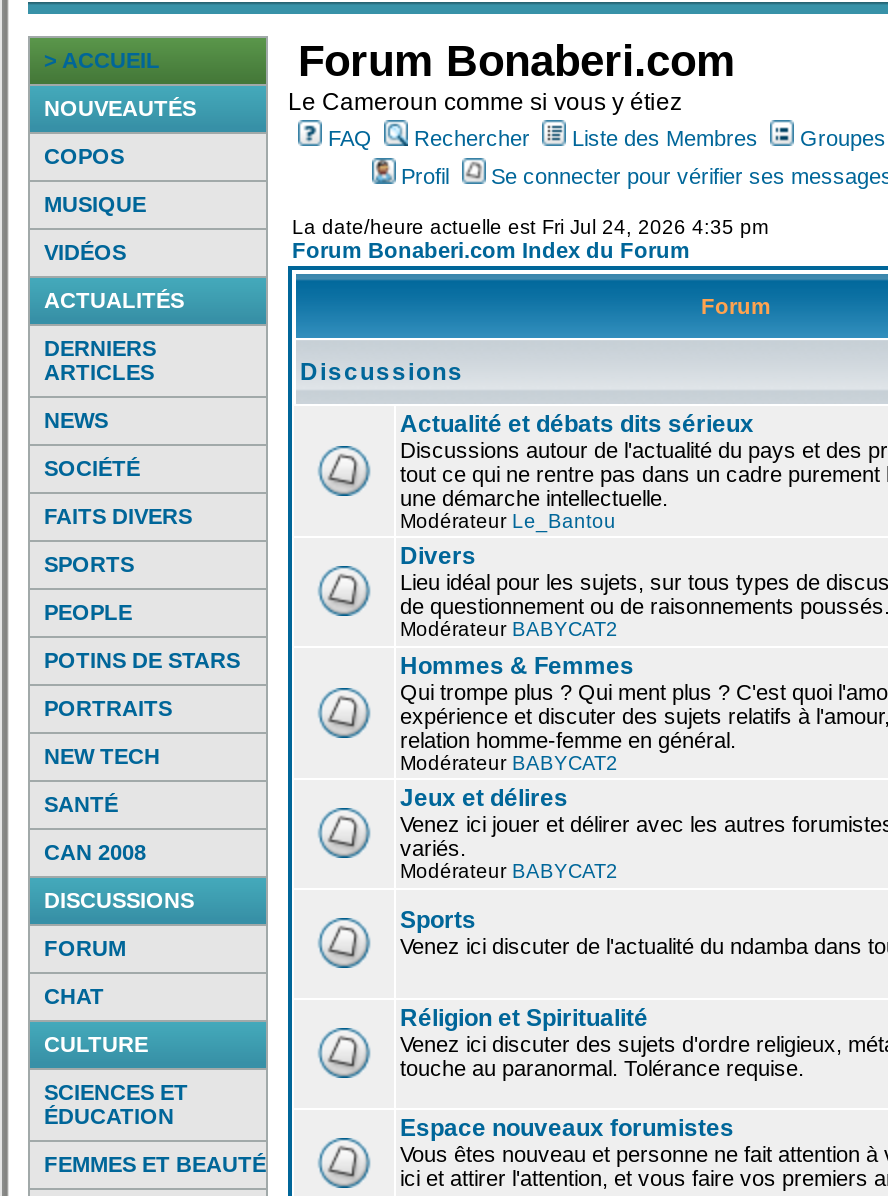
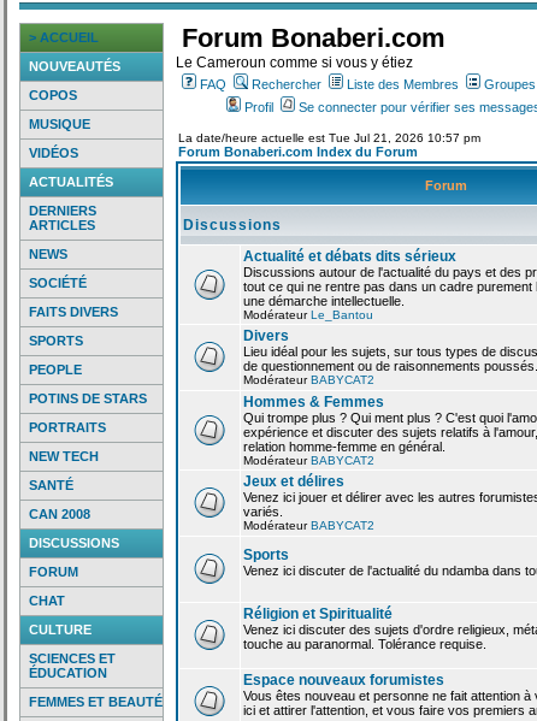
[292,216,768,238] La date/heure actuelle est Fri Jul 24, 2026 4:35 pm -> [178,131,480,144] La date/heure actuelle est Tue Jul 21, 2026 10:57 pm

